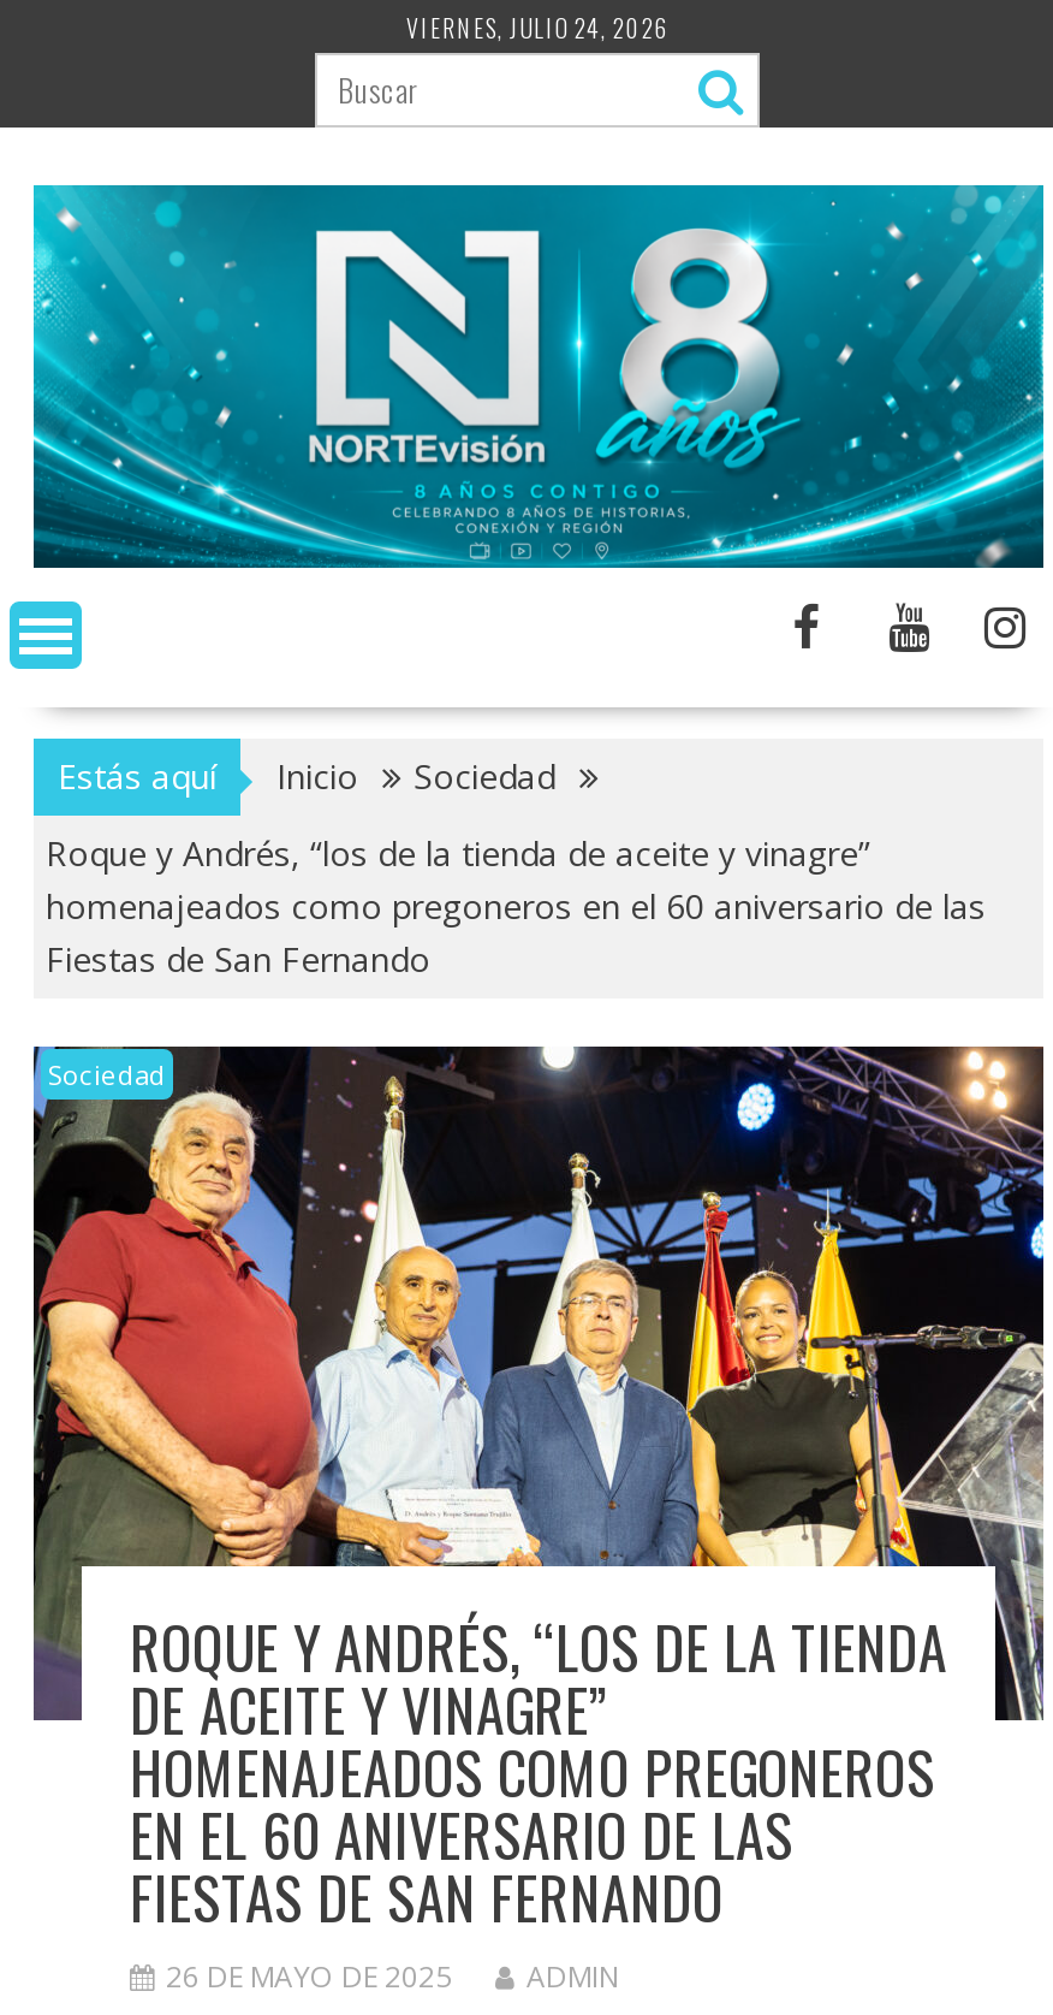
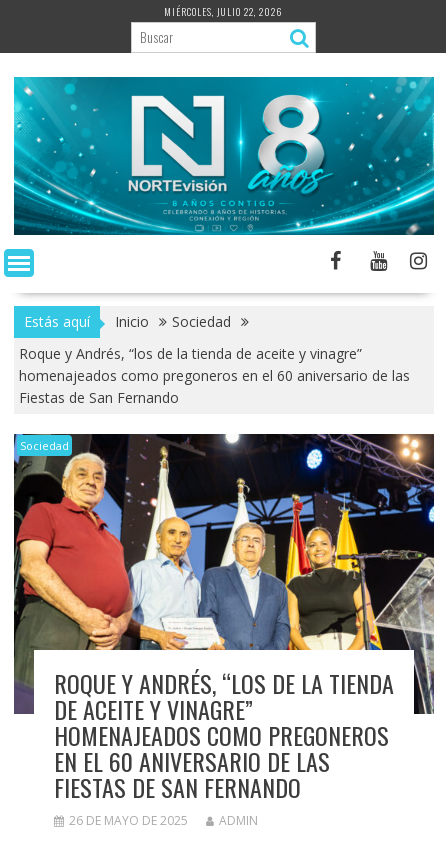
[406,10,671,46] VIERNES, JULIO 24, 2026 -> [164,4,283,19] MIÉRCOLES, JULIO 22, 2026

